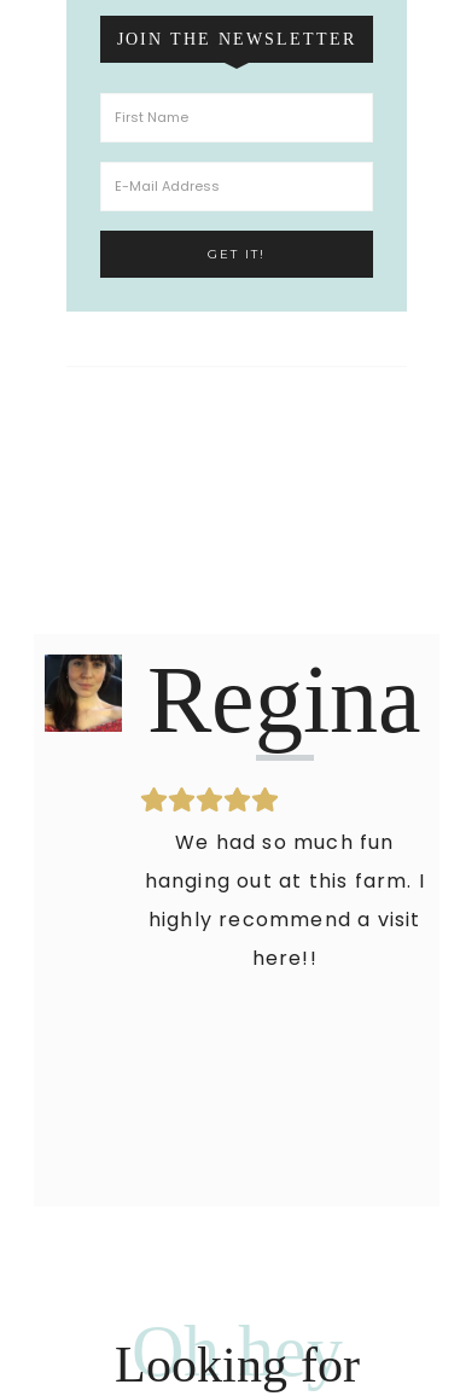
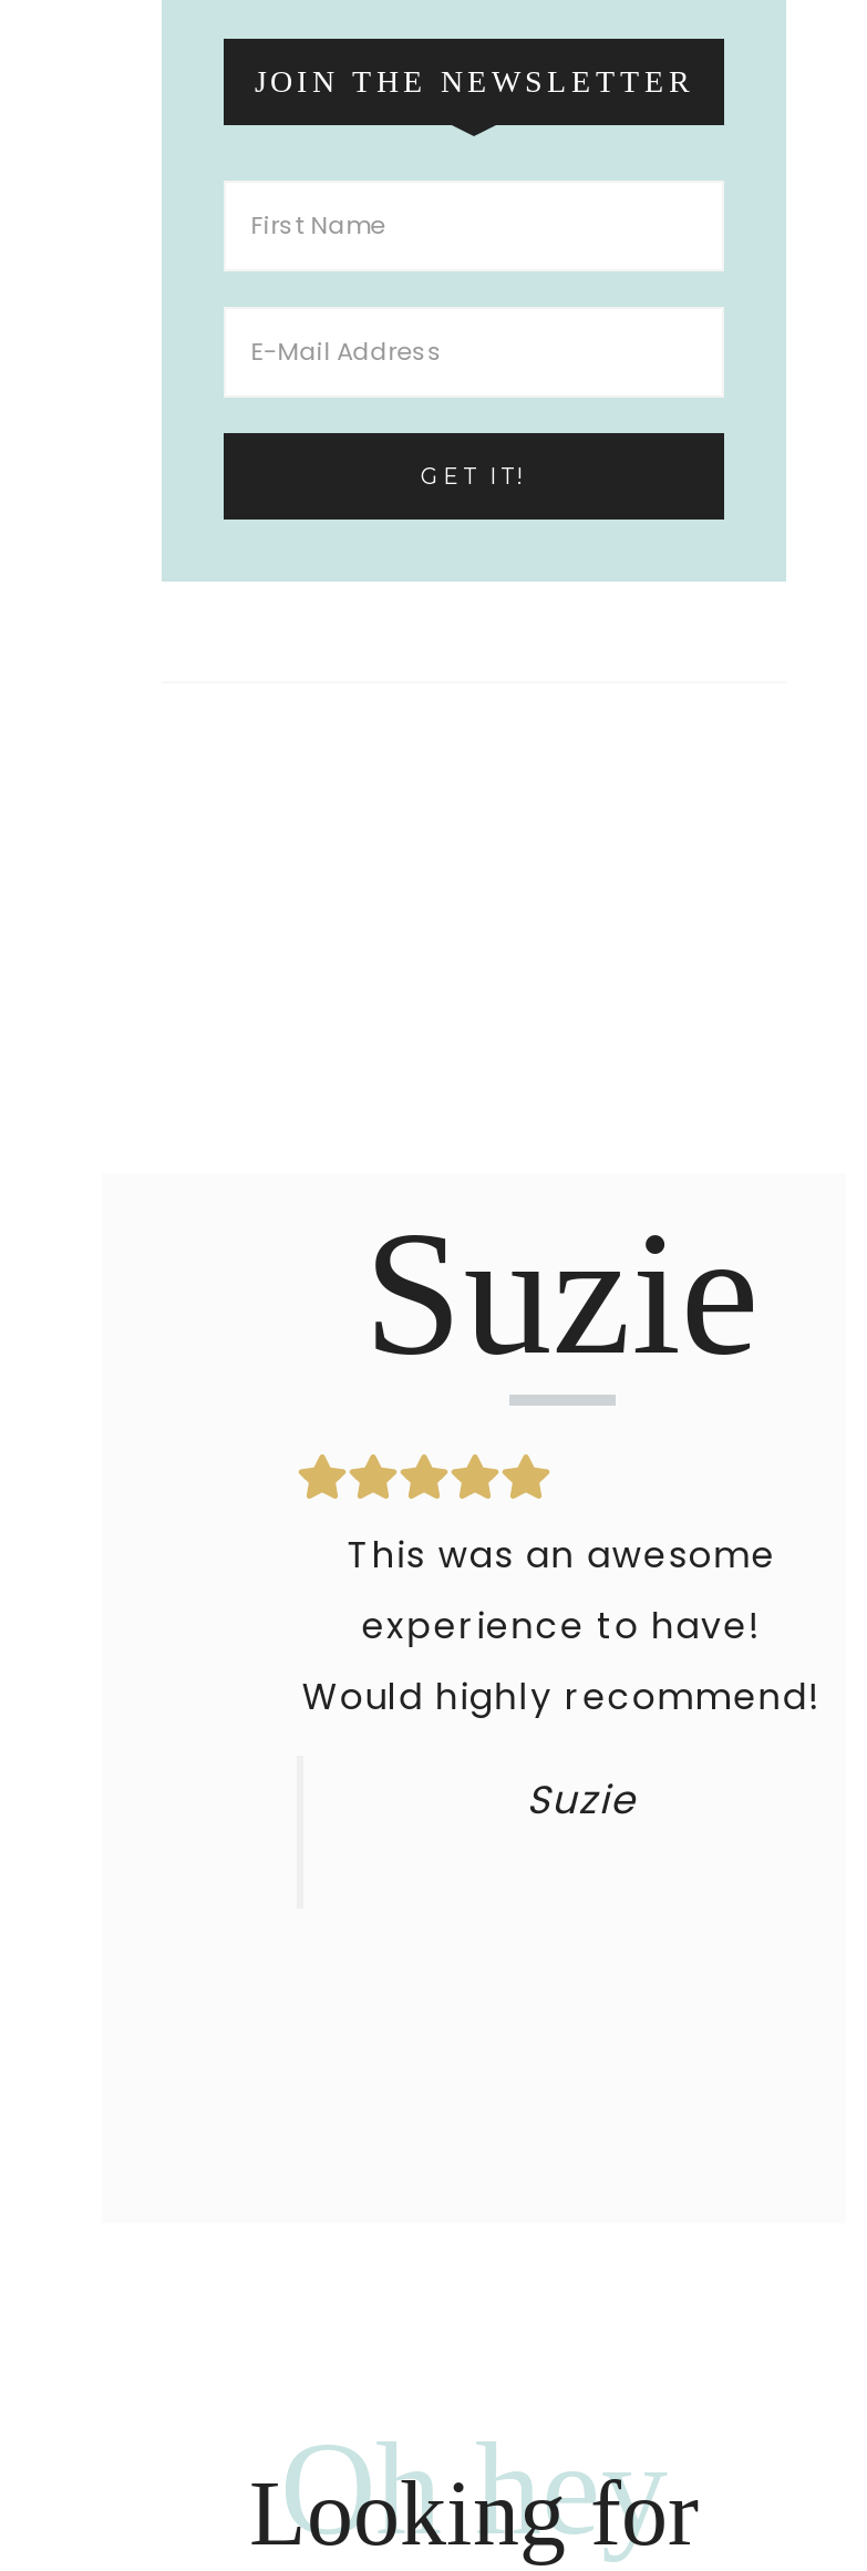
[43,653,123,733] [image] -> none
[144,646,425,972] Regina | We had so much fun | hanging out at this farm. I | highly recommend a visit | here!! -> [302,1195,822,1827] Suzie | This was an awesome | experience to have! | Would highly recommend! | Suzie

